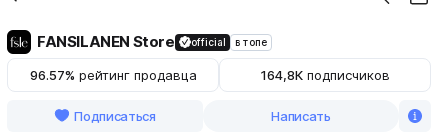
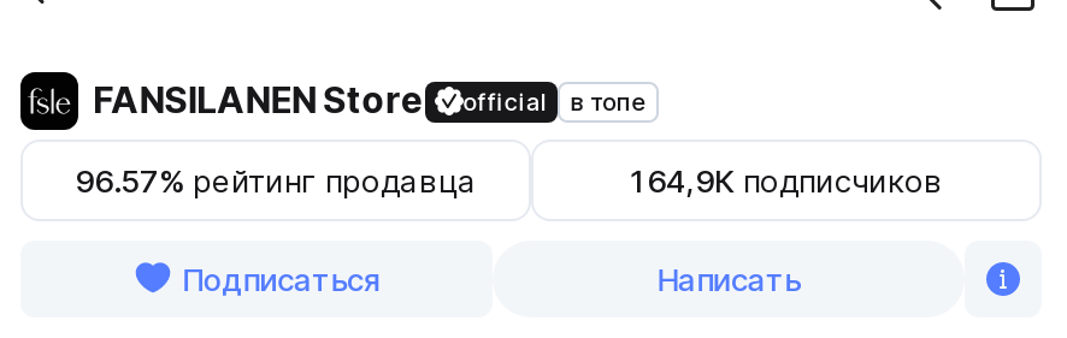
[260,67,390,83] 164,8К подписчиков -> [630,161,943,200] 164,9К подписчиков

